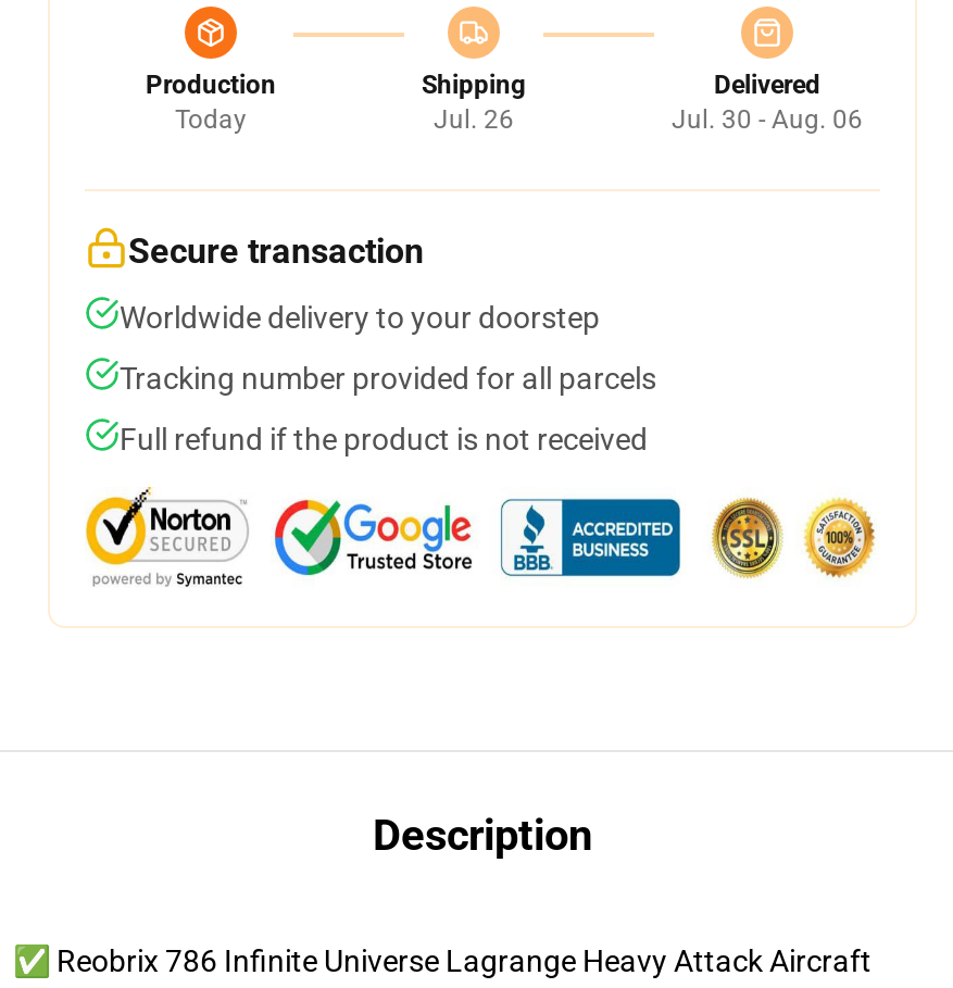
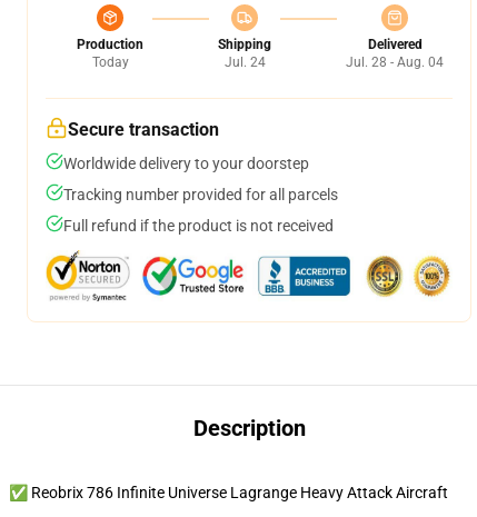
[434,104,514,135] Jul. 26 -> [224,54,265,70] Jul. 24
[672,104,863,135] Jul. 30 - Aug. 06 -> [346,54,444,70] Jul. 28 - Aug. 04

